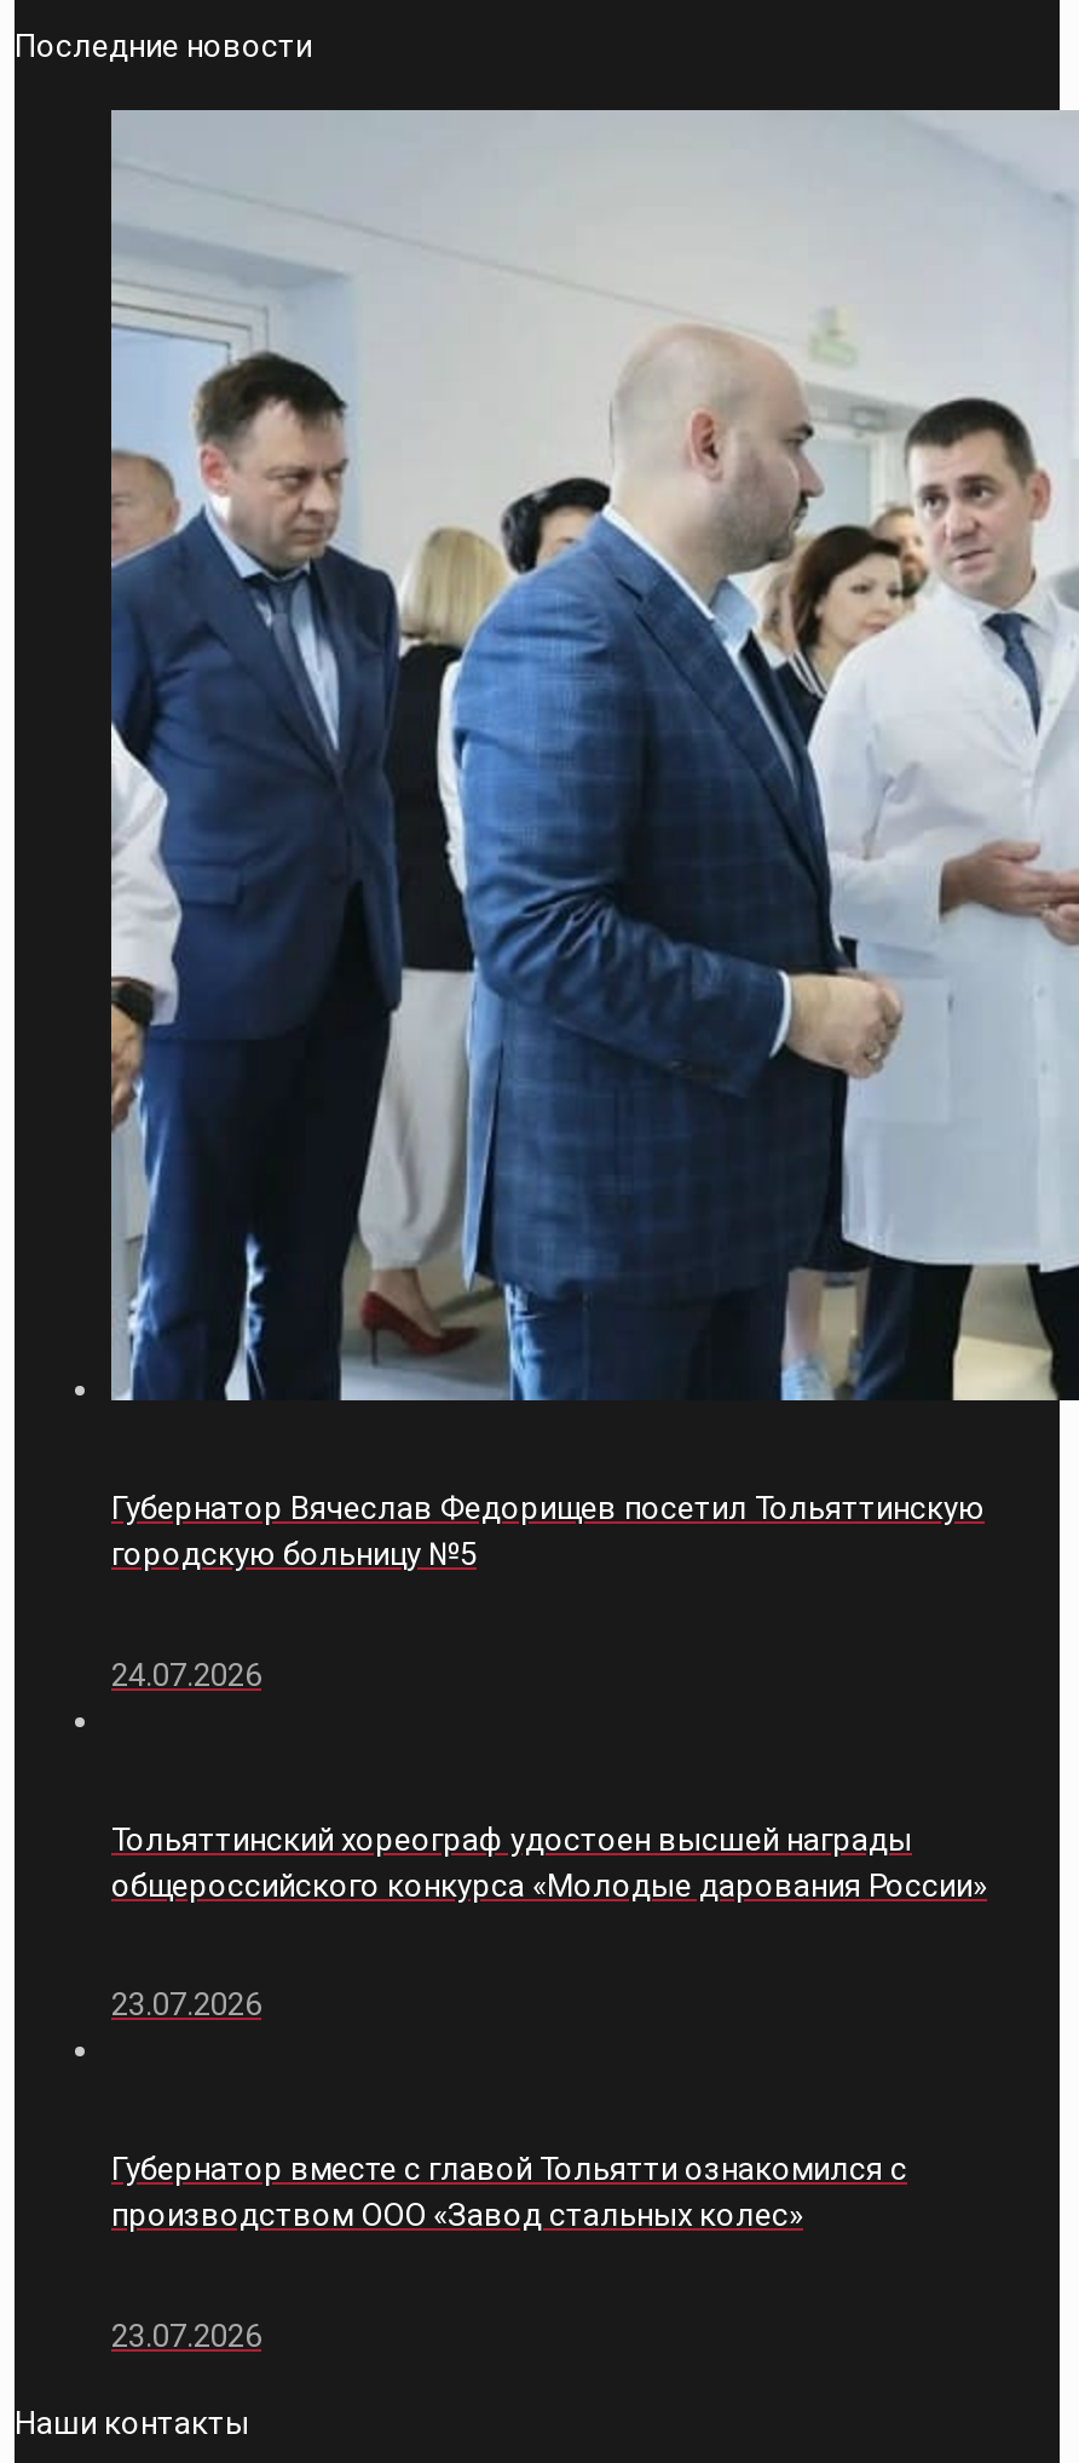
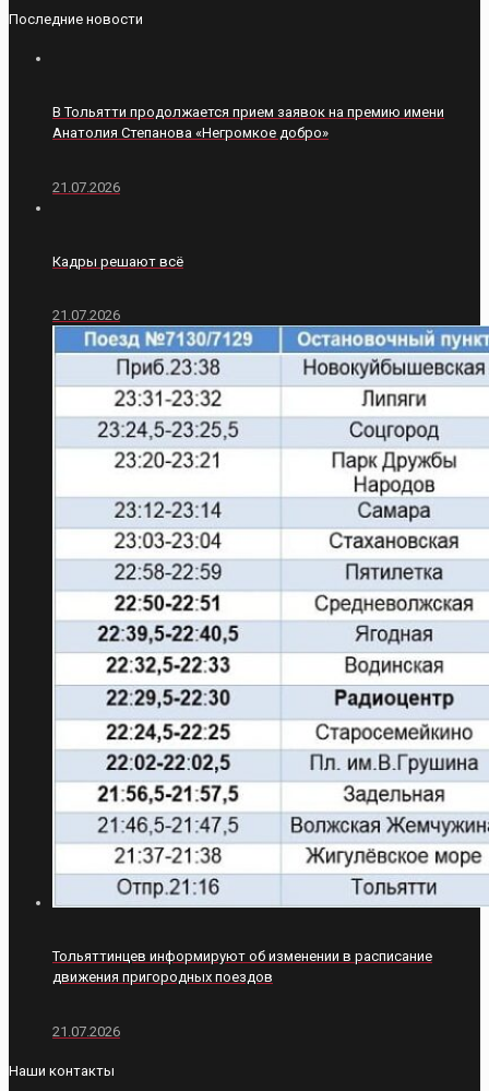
[109,108,1072,2015] [image] | Губернатор Вячеслав Федорищев посетил Тольяттинскую | городскую больницу №5 -> [51,48,486,909] [image] | В Тольятти продолжается прием заявок на премию имени | Анатолия Степанова «Негромкое добро»
[111,1656,261,1692] 24.07.2026 -> [52,179,120,195] 21.07.2026
[111,1821,987,1903] Тольяттинский хореограф удостоен высшей награды | общероссийского конкурса «Молодые дарования России» -> [52,253,183,270] Кадры решают всё
[111,1986,261,2023] 23.07.2026 -> [52,307,120,323] 21.07.2026
[111,2152,907,2234] Губернатор вместе с главой Тольятти ознакомился с | производством ООО «Завод стальных колес» -> [52,948,432,986] Тольяттинцев информируют об изменении в расписание | движения пригородных поездов
[111,2317,261,2353] 23.07.2026 -> [52,1023,120,1039] 21.07.2026

